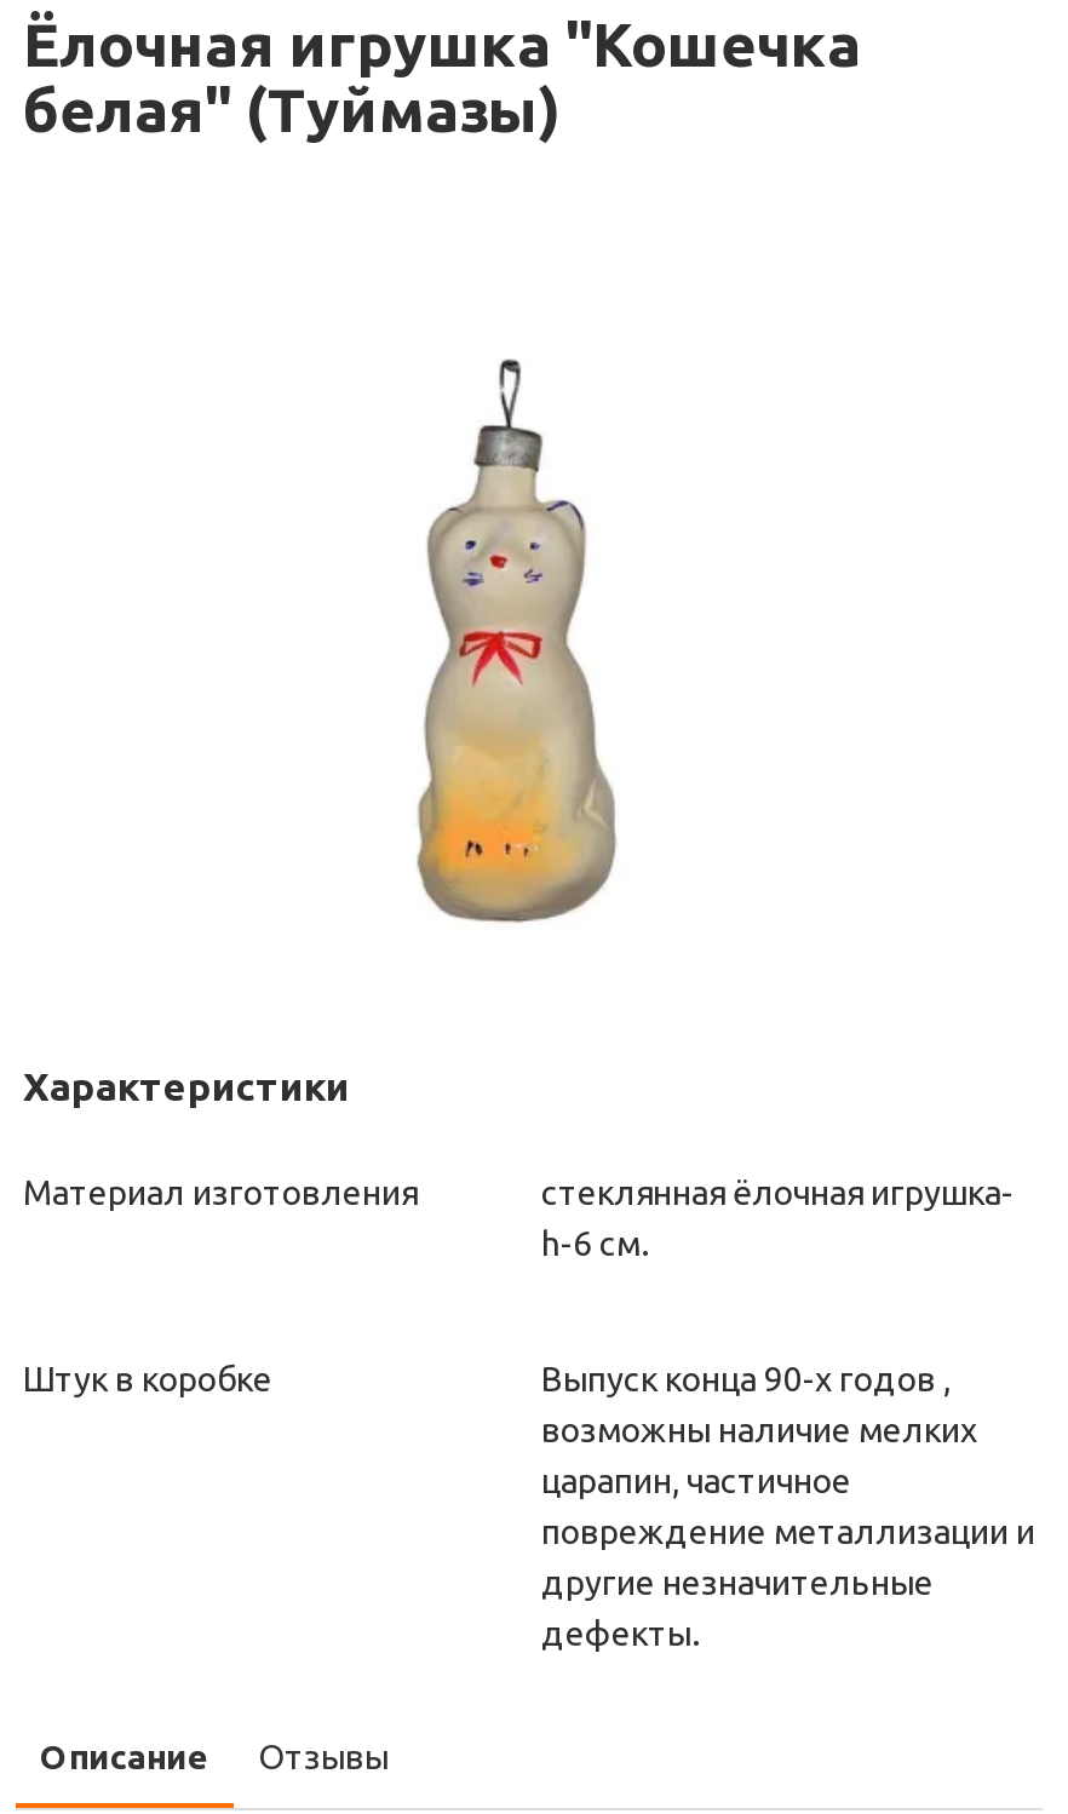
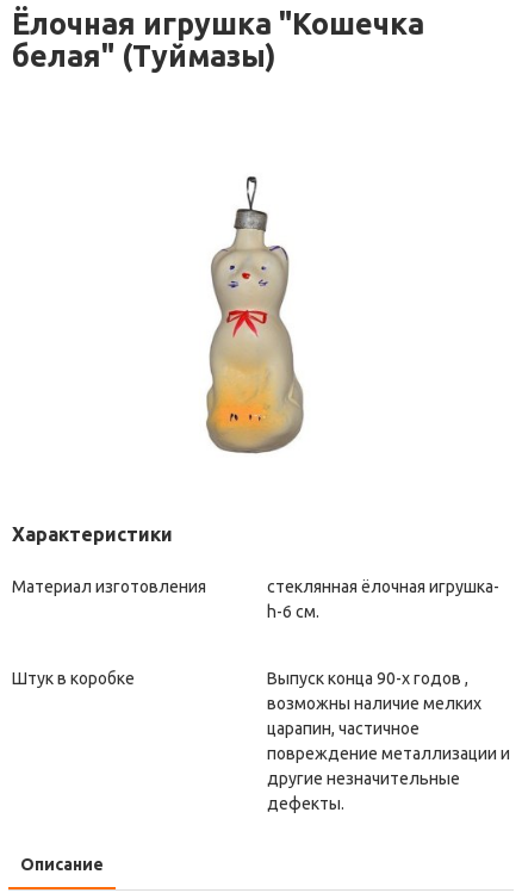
[258,1736,389,1775] Отзывы -> none

